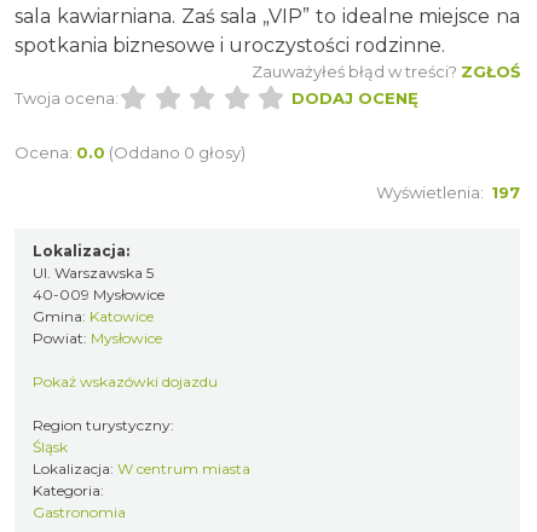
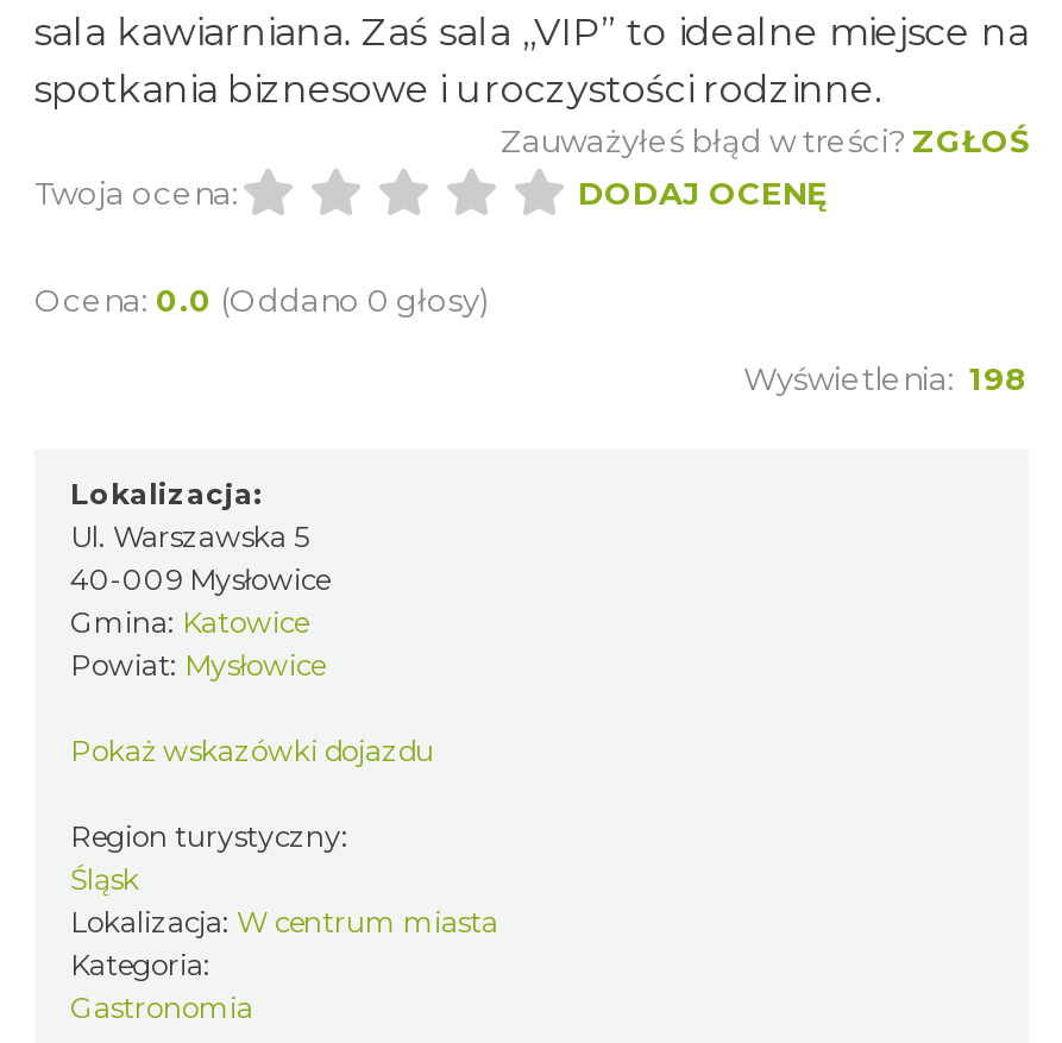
[376,183,520,202] Wyświetlenia: 197 -> [743,359,1029,397] Wyświetlenia: 198

